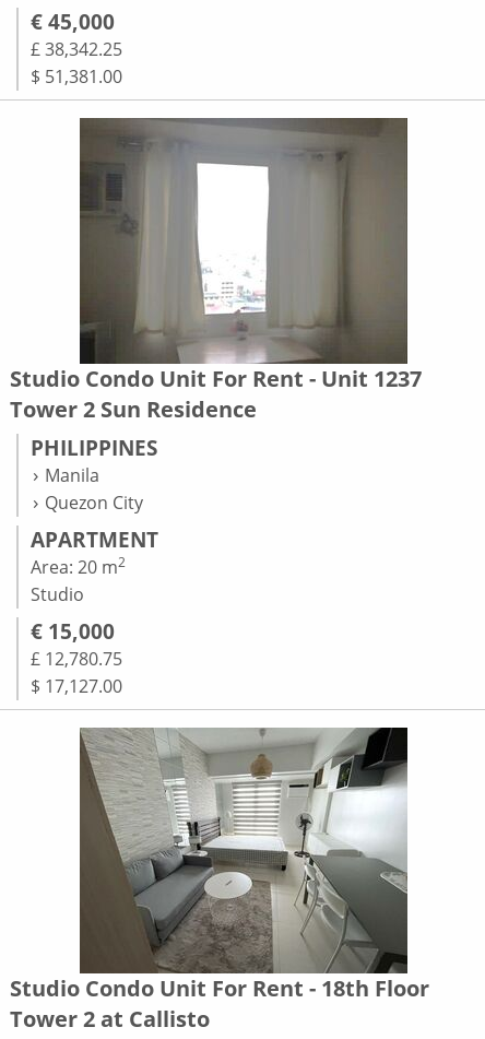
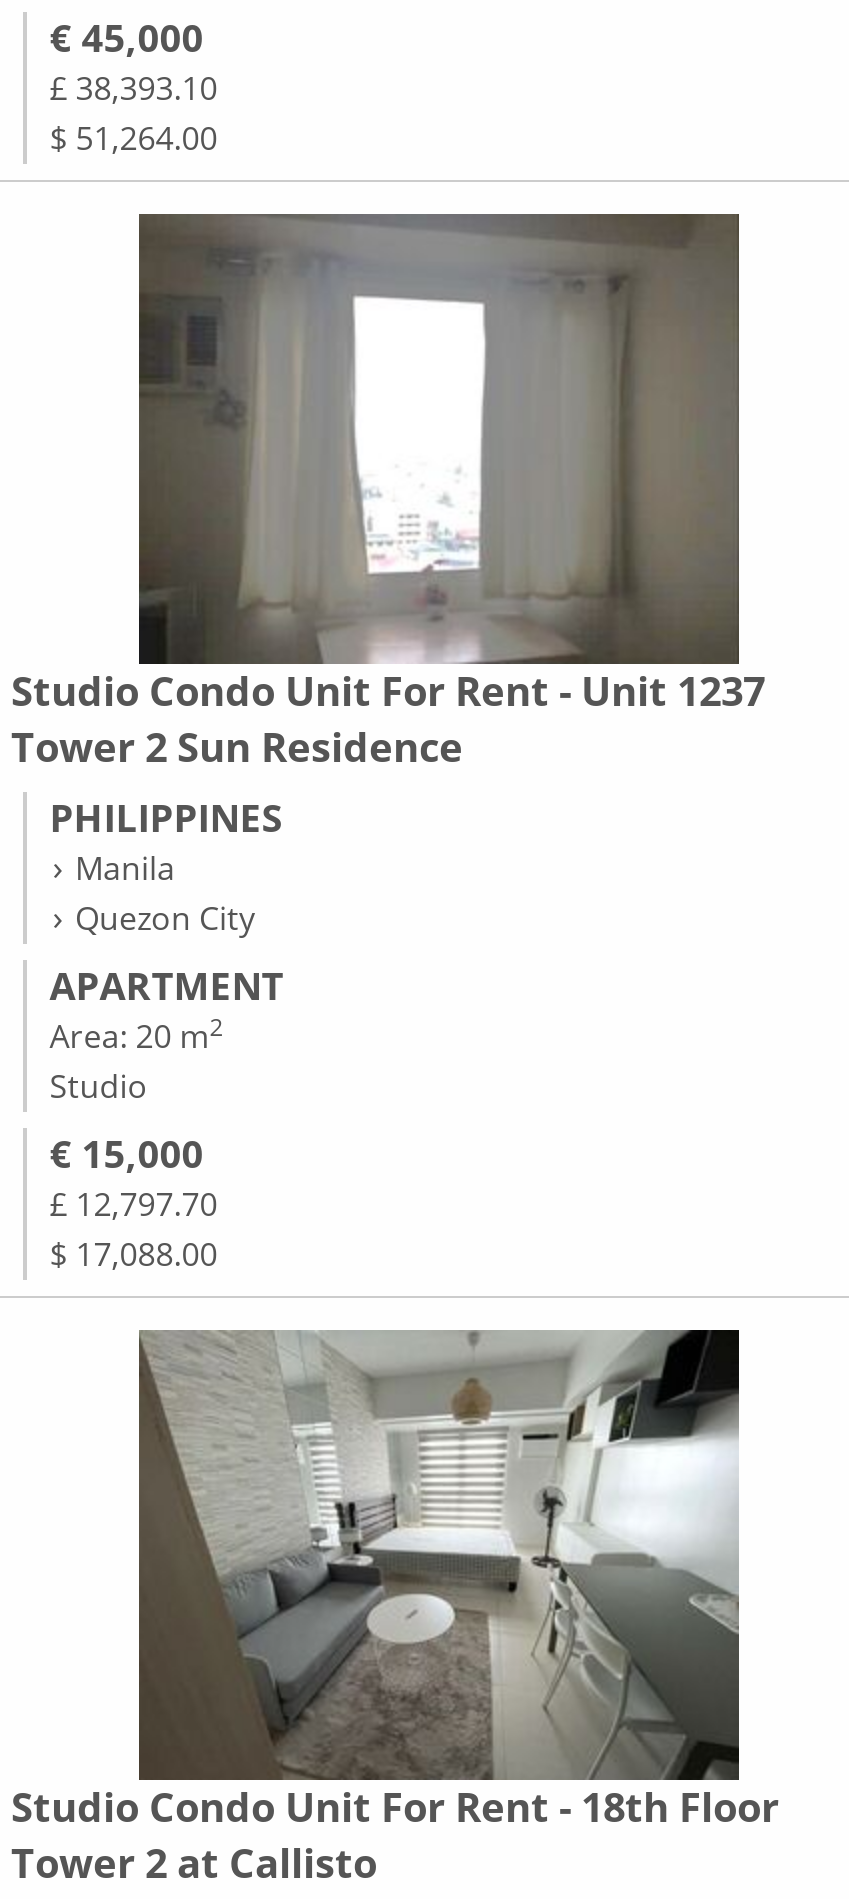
[31,37,123,61] £ 38,342.25 -> [49,66,217,110] £ 38,393.10
[31,64,123,88] $ 51,381.00 -> [49,116,217,160] $ 51,264.00
[31,647,123,671] £ 12,780.75 -> [49,1182,217,1226] £ 12,797.70
[31,674,123,698] $ 17,127.00 -> [49,1232,217,1276] $ 17,088.00

